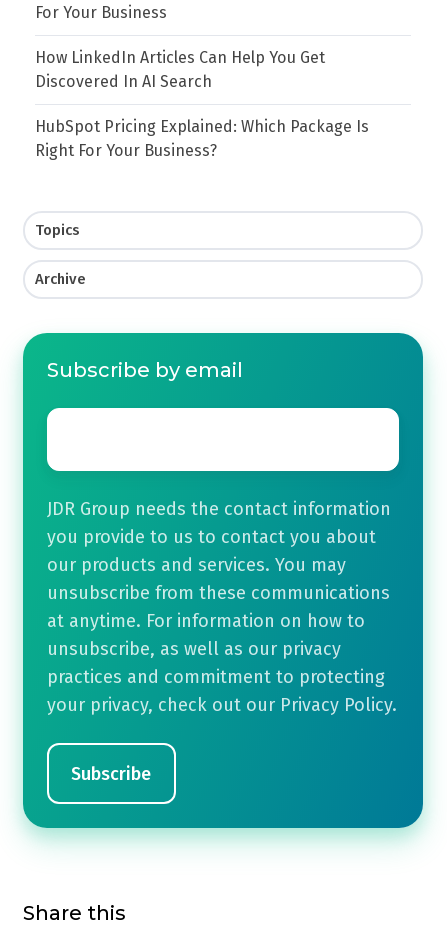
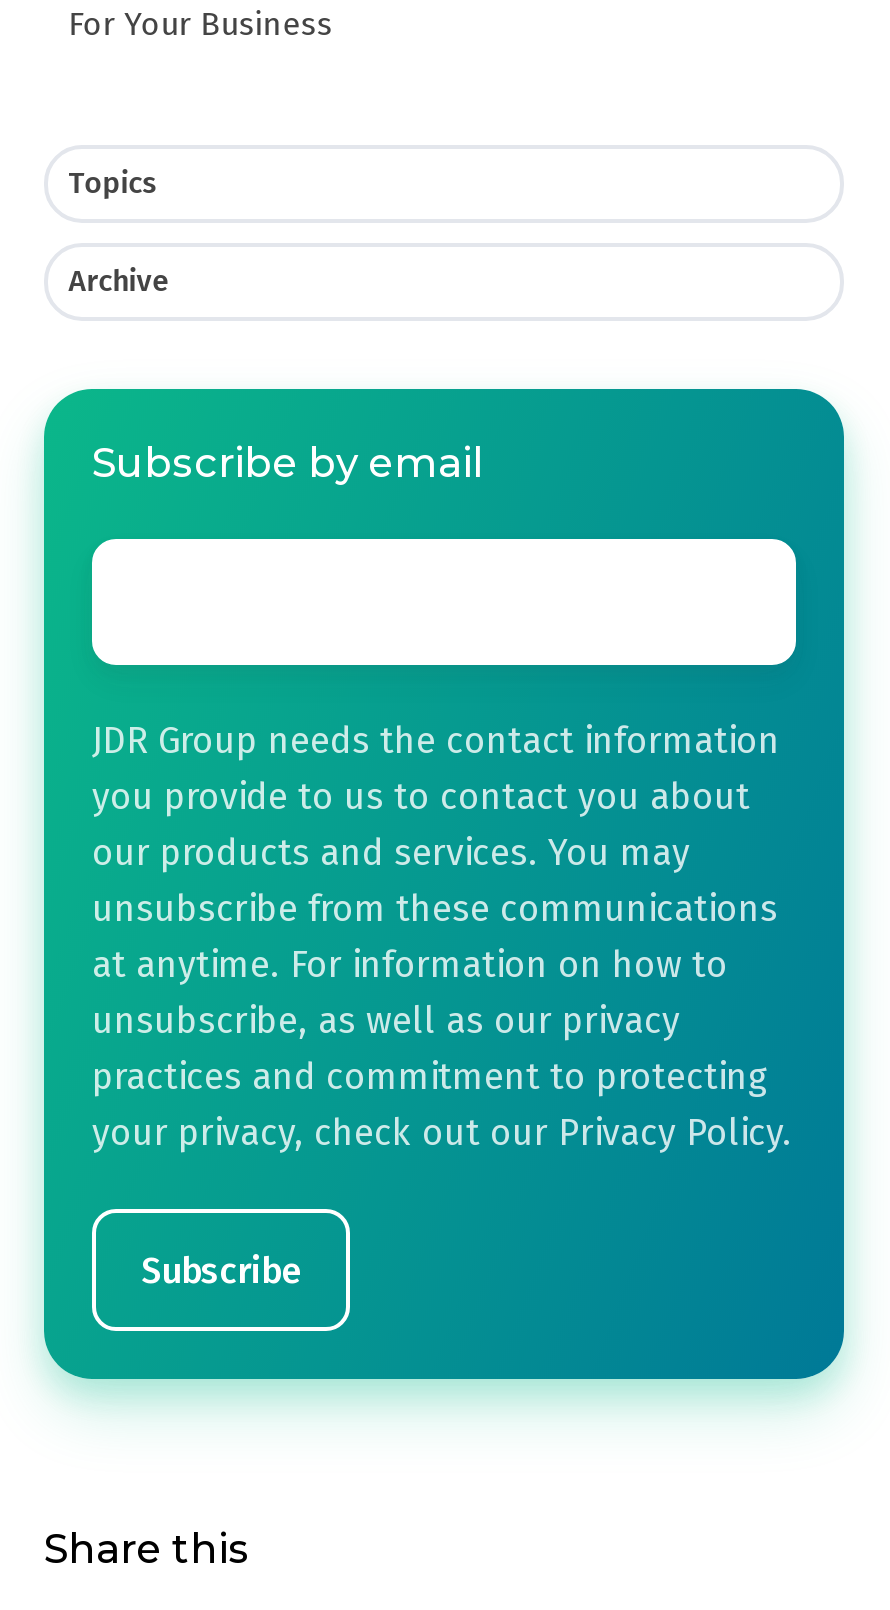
[35,48,369,160] How LinkedIn Articles Can Help You Get | Discovered In AI Search | HubSpot Pricing Explained: Which Package Is | Right For Your Business? -> none

